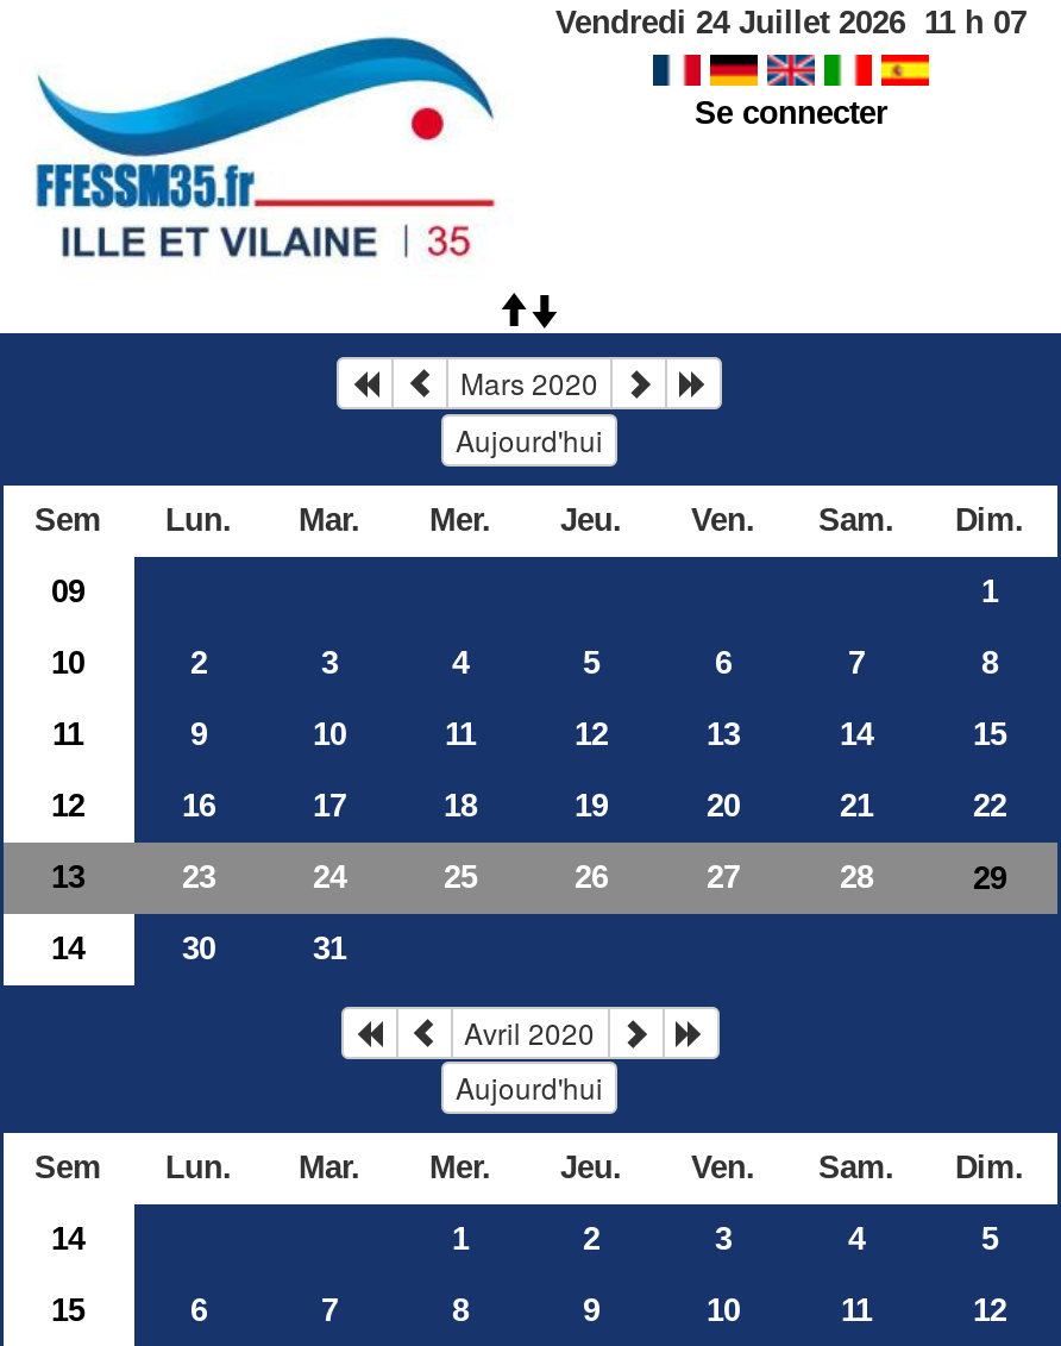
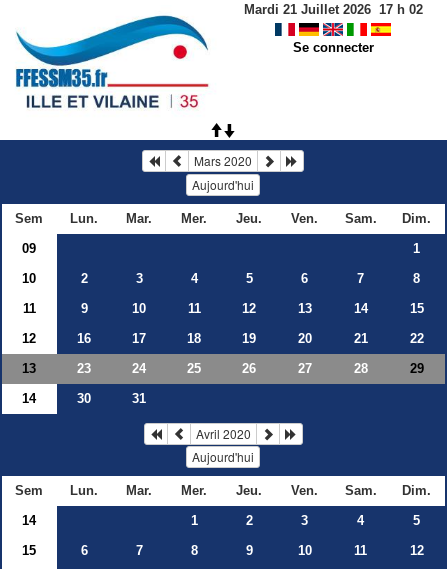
[555,5,1027,40] Vendredi 24 Juillet 2026 11 h 07 -> [243,2,422,17] Mardi 21 Juillet 2026 17 h 02

